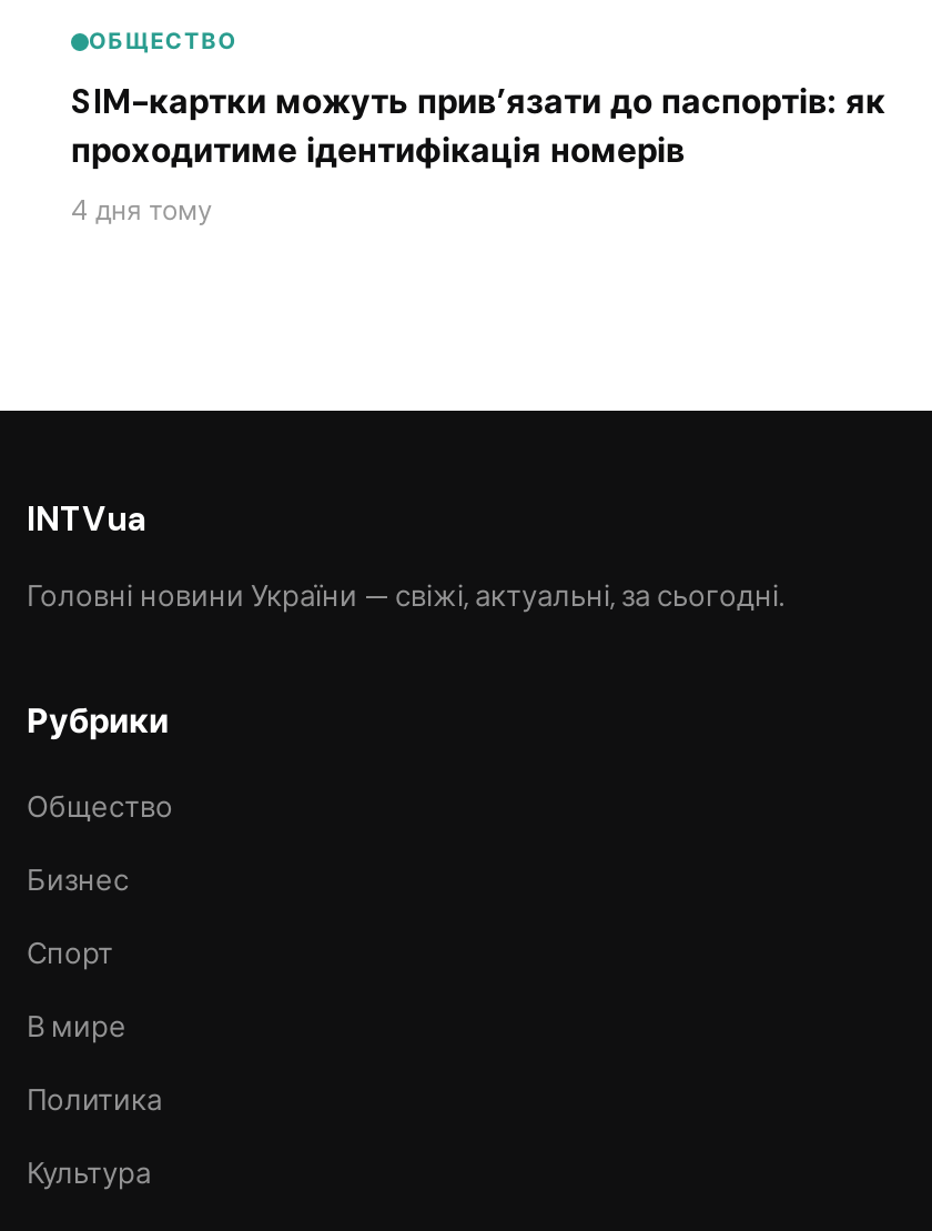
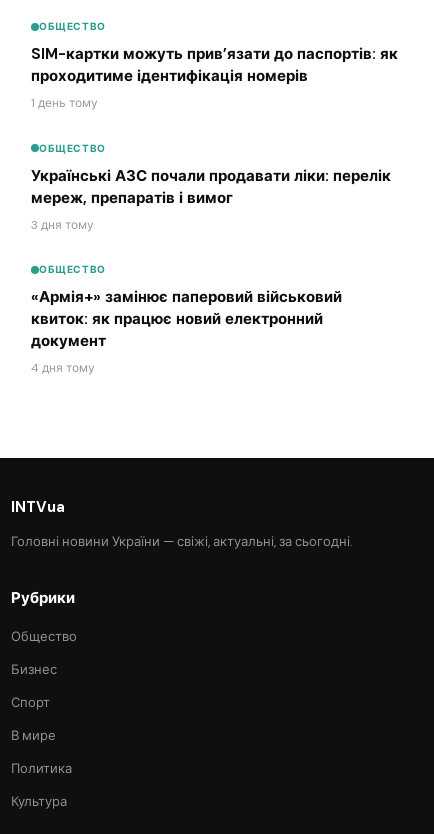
none -> [31,95,391,351] 1 день тому | ОБЩЕСТВО | Українські АЗС почали продавати ліки: перелік | мереж, препаратів і вимог | 3 дня тому | ОБЩЕСТВО | «Армія+» замінює паперовий військовий | квиток: як працює новий електронний | документ

